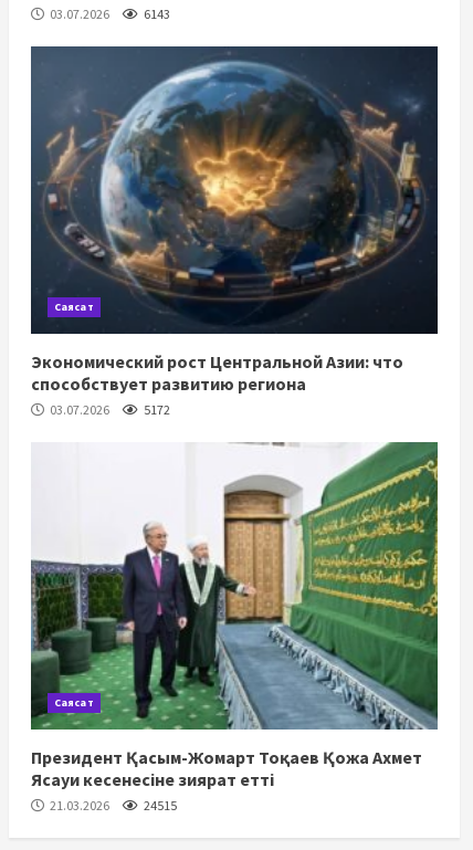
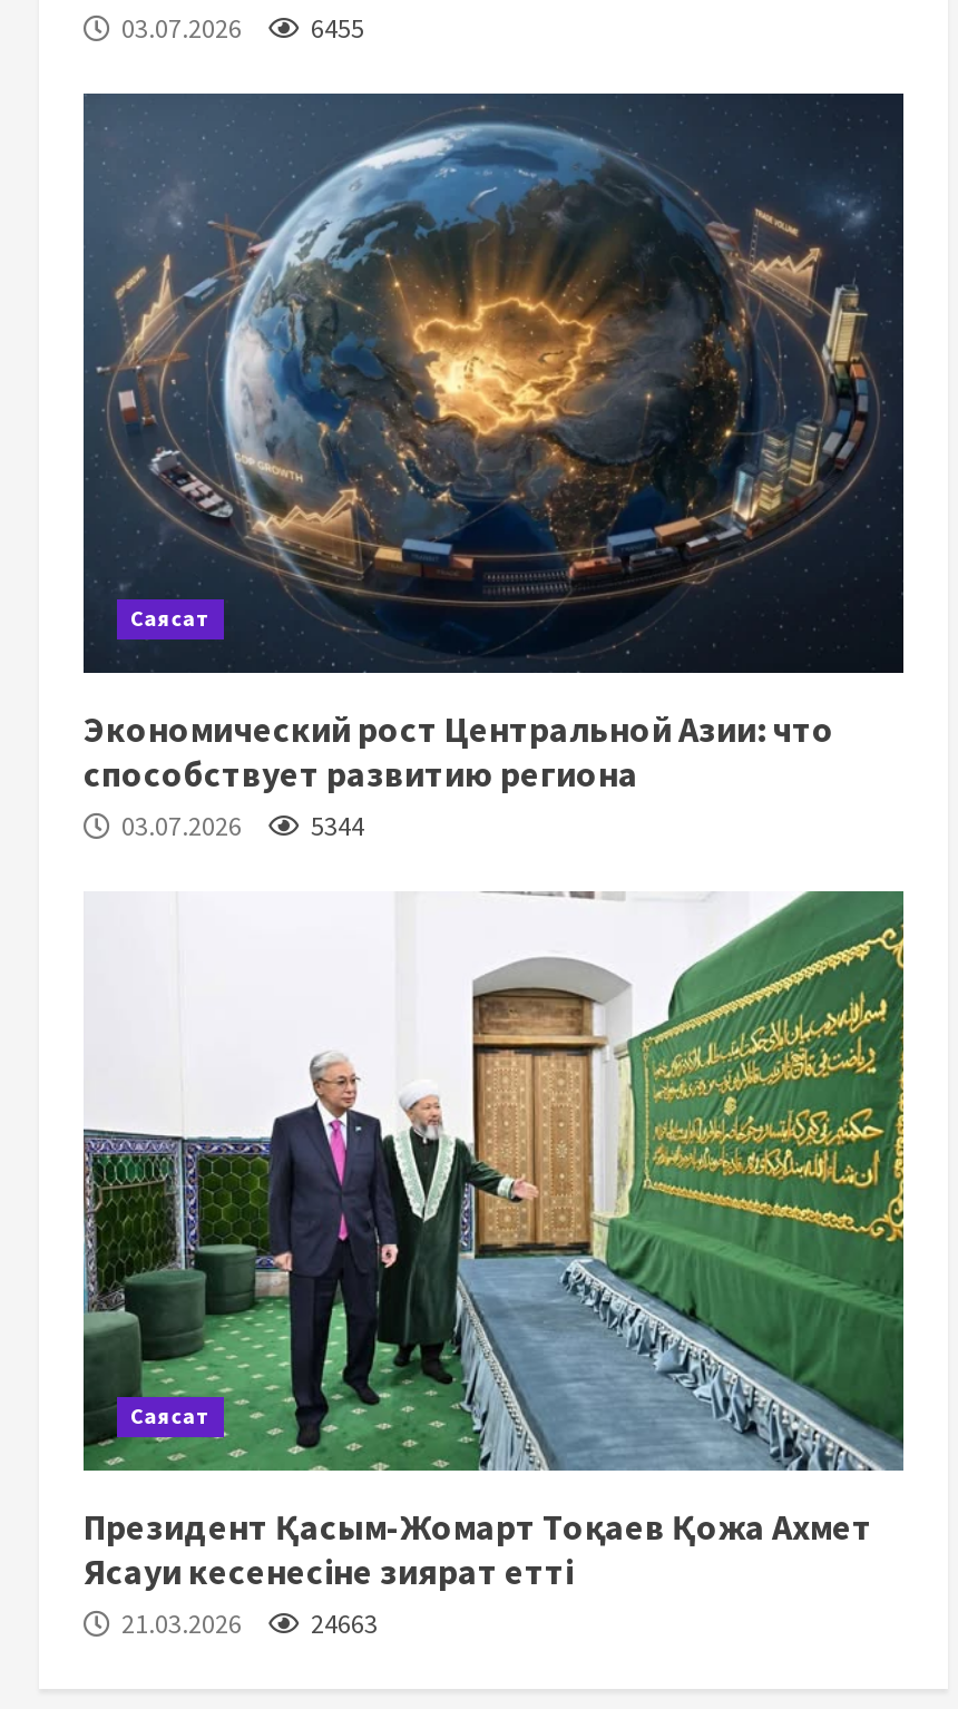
[48,5,170,22] 03.07.2026 6143 -> [117,10,364,44] 03.07.2026 6455
[48,401,170,417] 03.07.2026 5172 -> [117,808,364,841] 03.07.2026 5344
[48,797,177,813] 21.03.2026 24515 -> [117,1606,378,1639] 21.03.2026 24663

